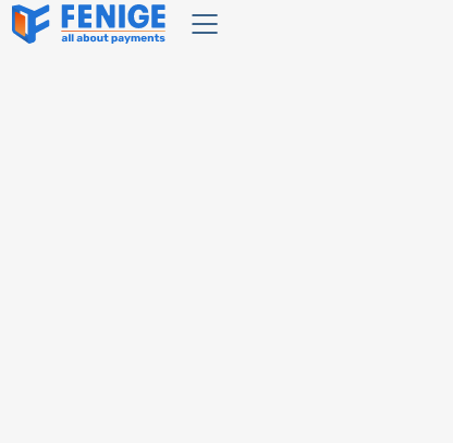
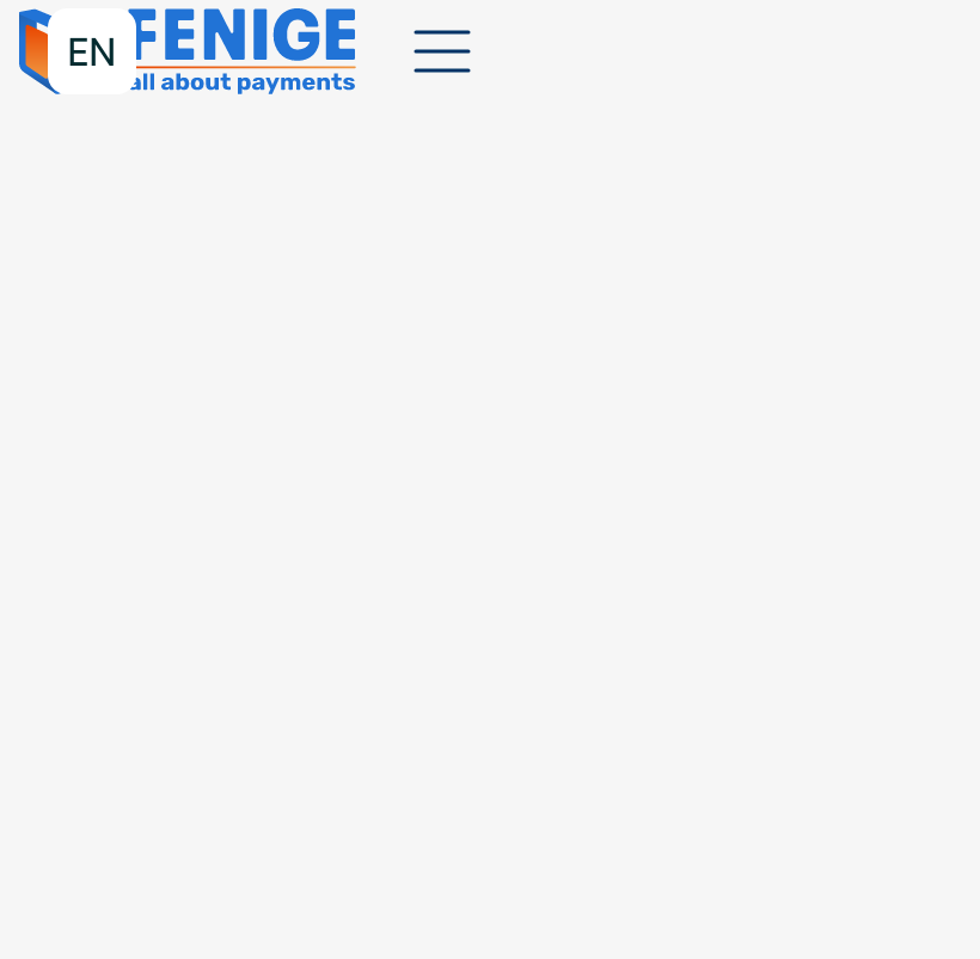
none -> [67,27,117,75] EN

